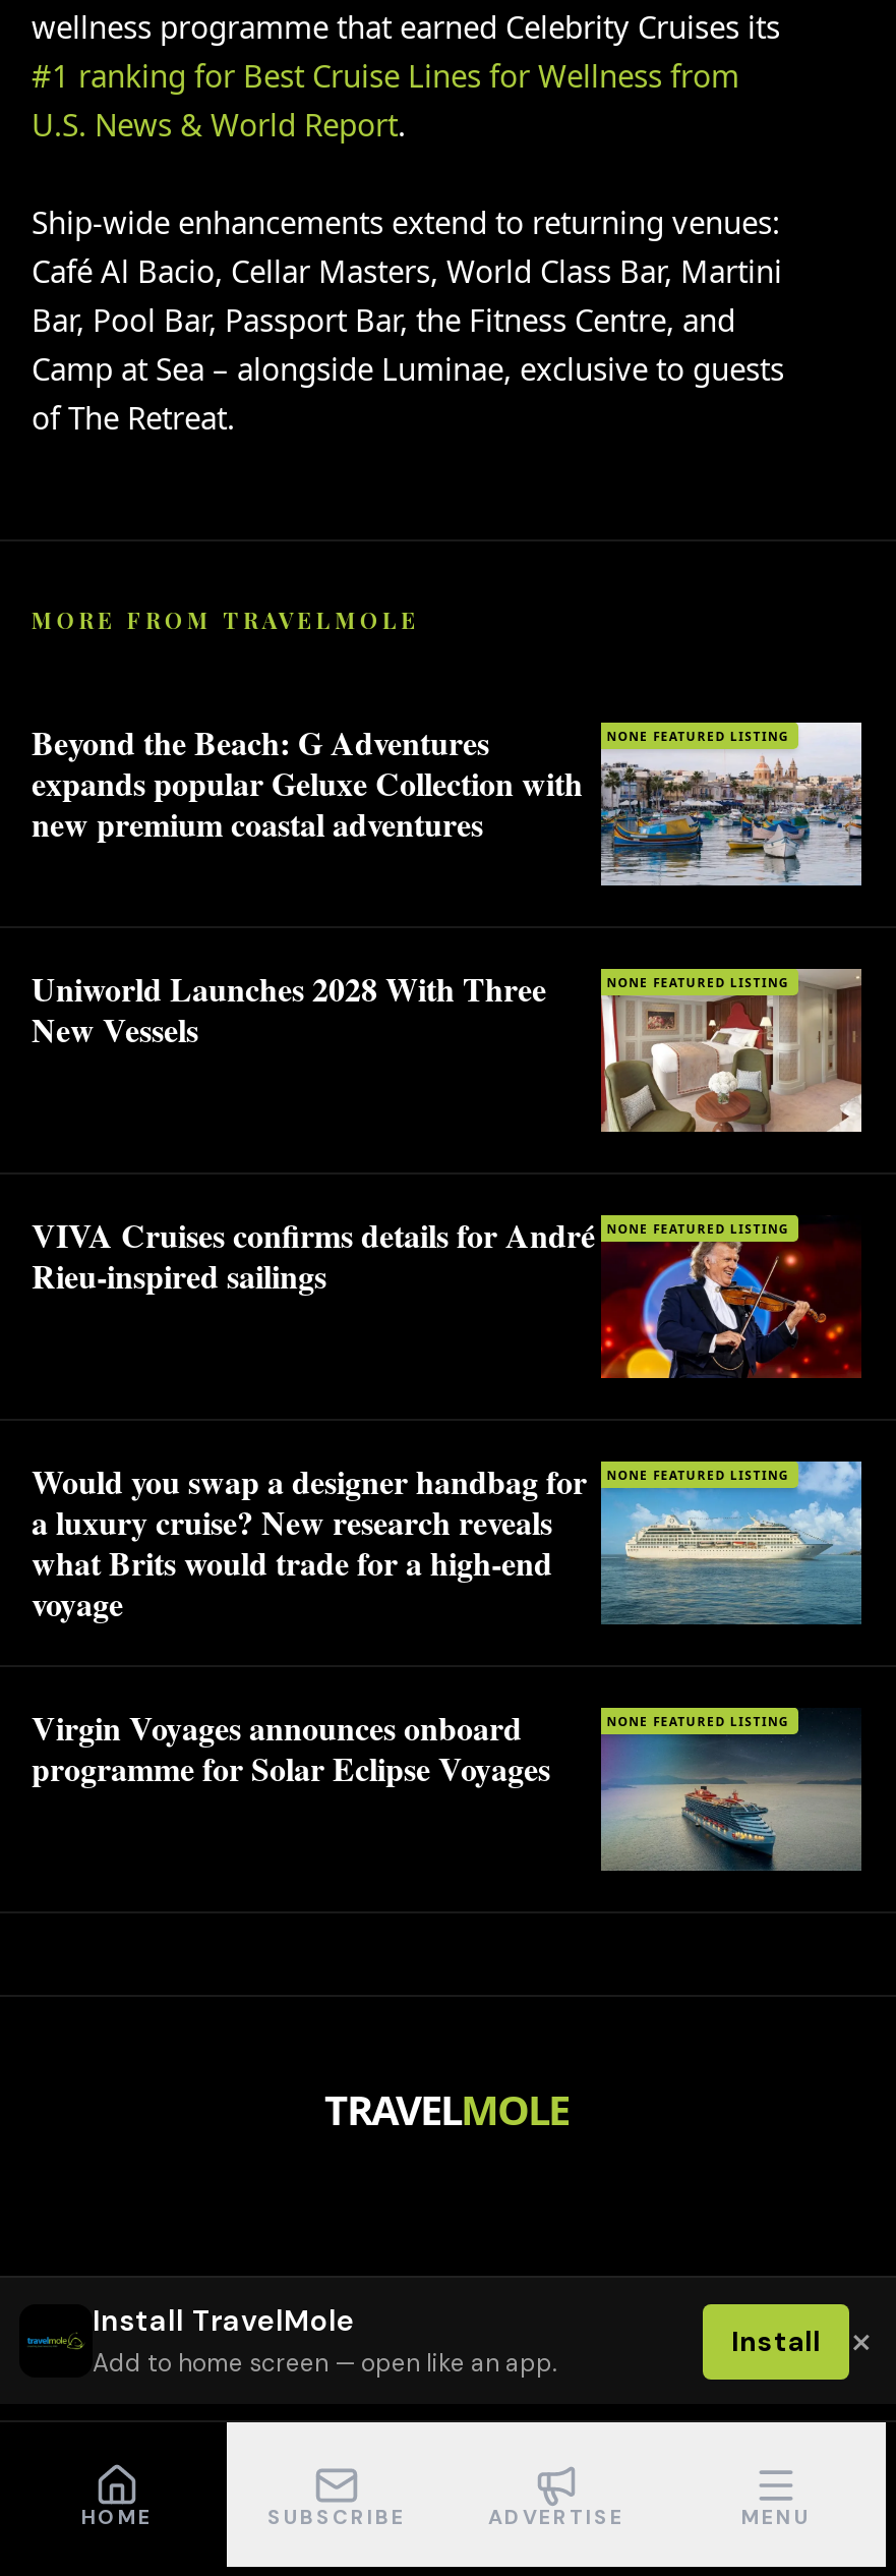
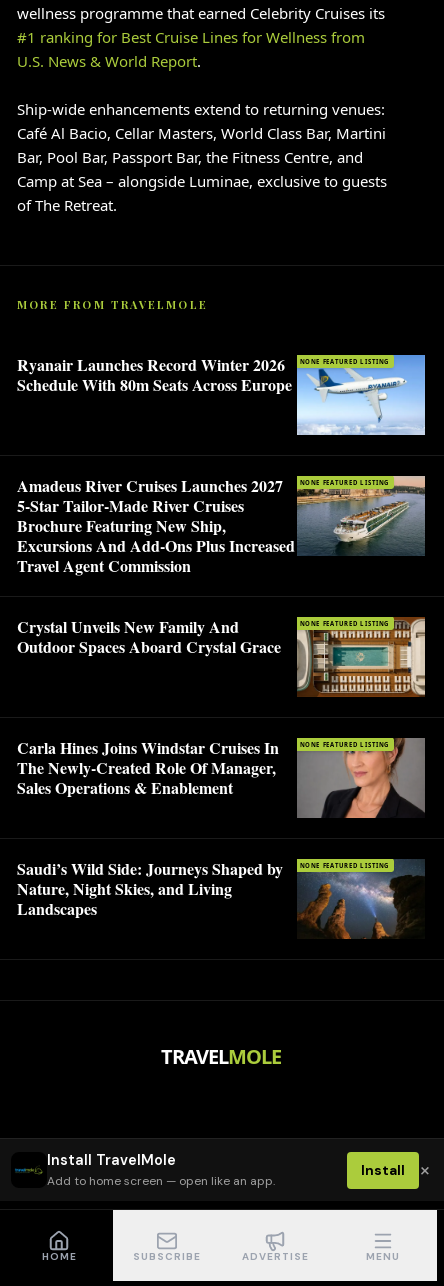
[32,719,863,885] [image] | Beyond the Beach: G Adventures | expands popular Geluxe Collection with | new premium coastal adventures -> [17,353,426,434] [image] | Ryanair Launches Record Winter 2026 | Schedule With 80m Seats Across Europe
[32,965,863,1134] [image] | Uniworld Launches 2028 With Three | New Vessels -> [17,474,426,577] [image] | Amadeus River Cruises Launches 2027 | 5-Star Tailor-Made River Cruises | Brochure Featuring New Ship, | Excursions And Add-Ons Plus Increased | Travel Agent Commission
[32,1211,861,1380] [image] | VIVA Cruises confirms details for André | Rieu-inspired sailings -> [17,615,426,697] [image] | Crystal Unveils New Family And | Outdoor Spaces Aboard Crystal Grace
[32,1457,863,1626] [image] | Would you swap a designer handbag for | a luxury cruise? New research reveals | what Brits would trade for a high-end | voyage -> [17,736,426,819] [image] | Carla Hines Joins Windstar Cruises In | The Newly-Created Role Of Manager, | Sales Operations & Enablement
[32,1704,863,1873] [image] | Virgin Voyages announces onboard | programme for Solar Eclipse Voyages -> [17,857,425,939] [image] | Saudi’s Wild Side: Journeys Shaped by | Nature, Night Skies, and Living | Landscapes

